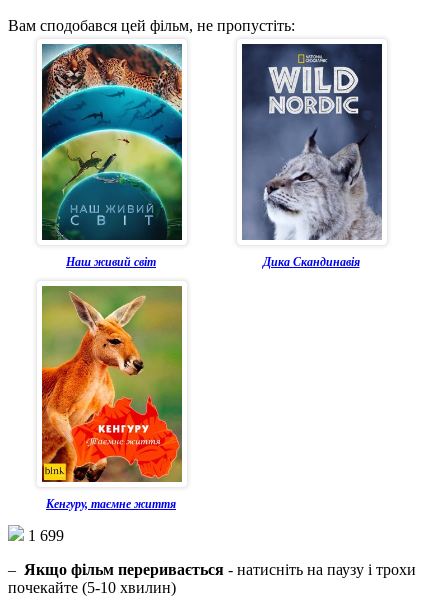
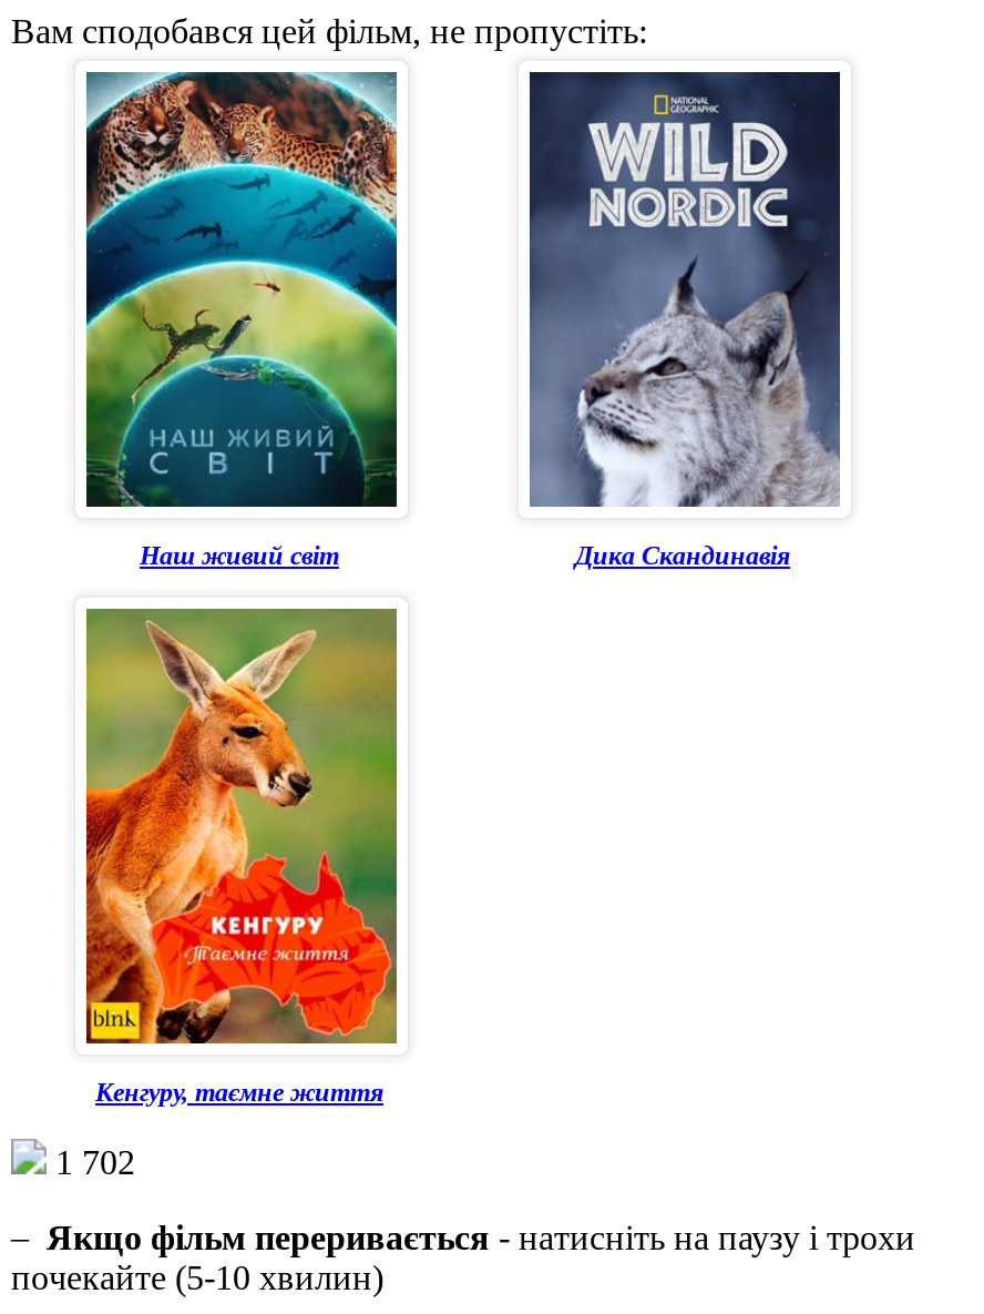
[24,527,64,544] 1 699 -> [47,1143,135,1181] 1 702

